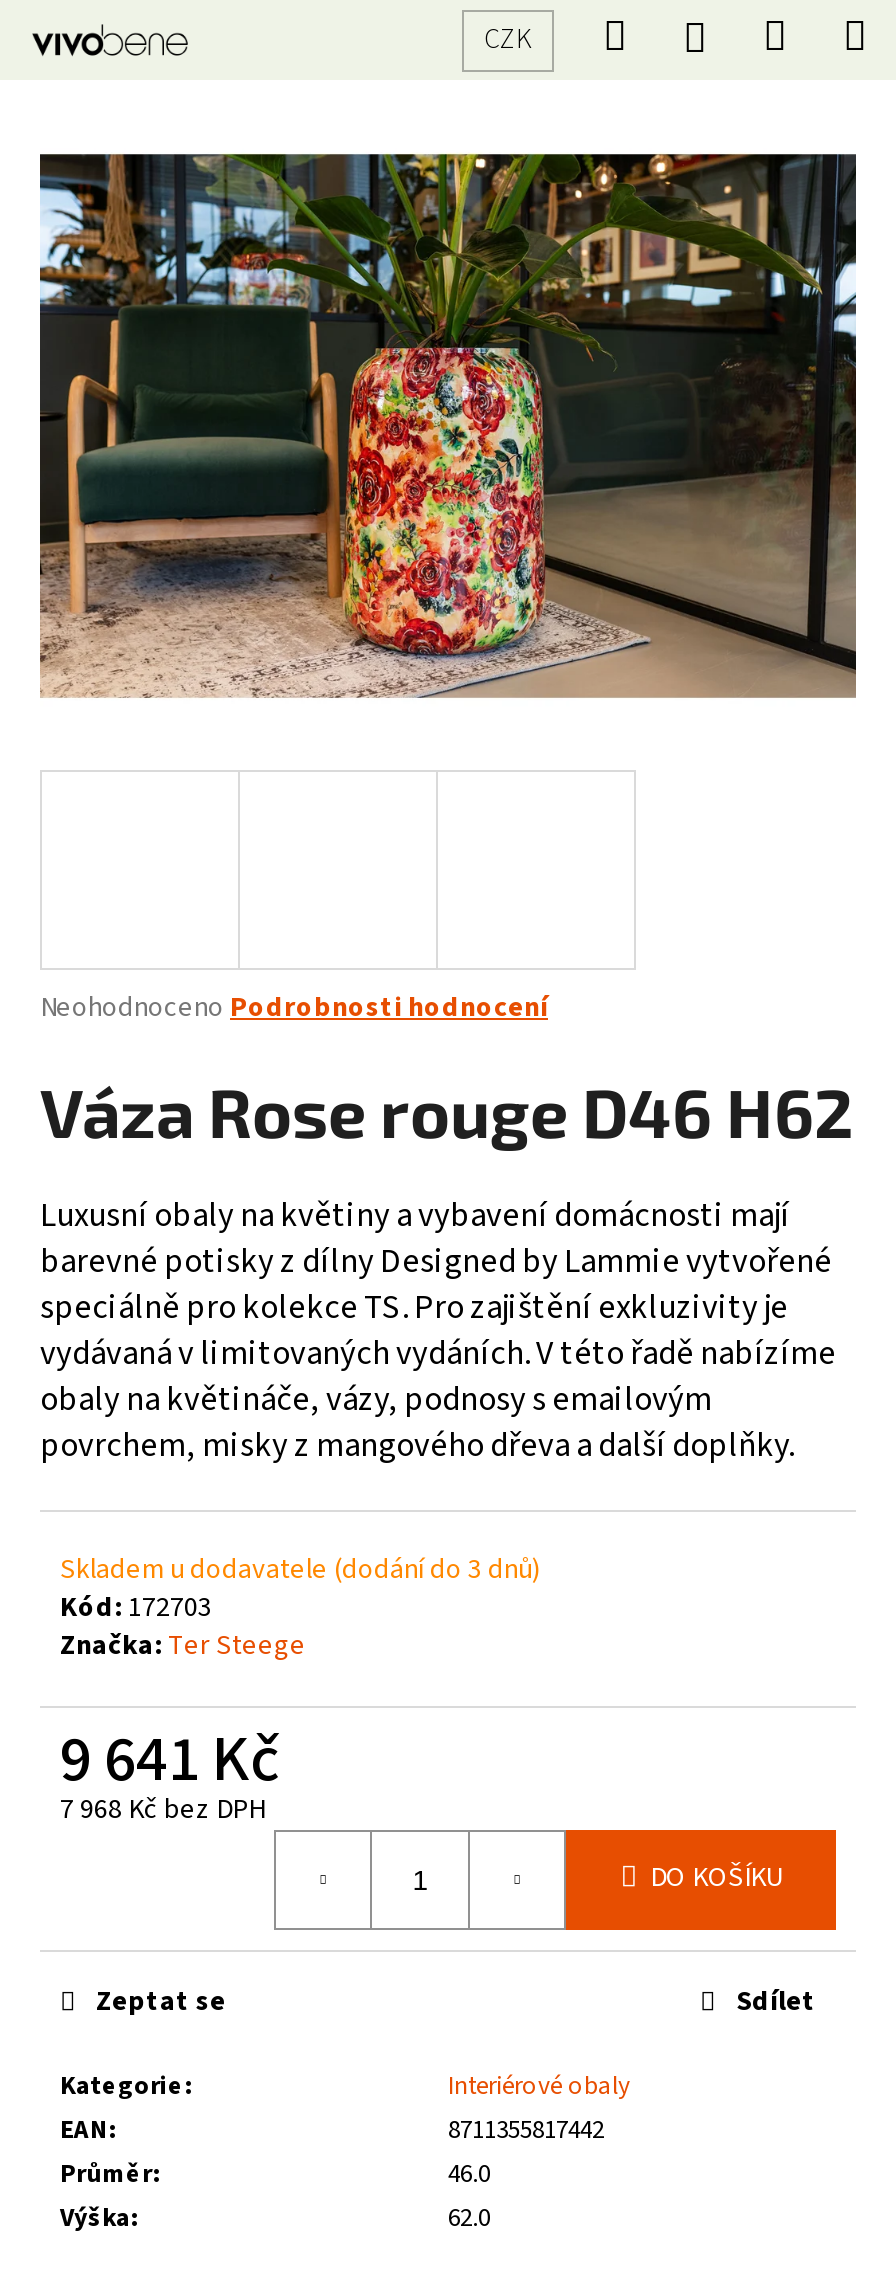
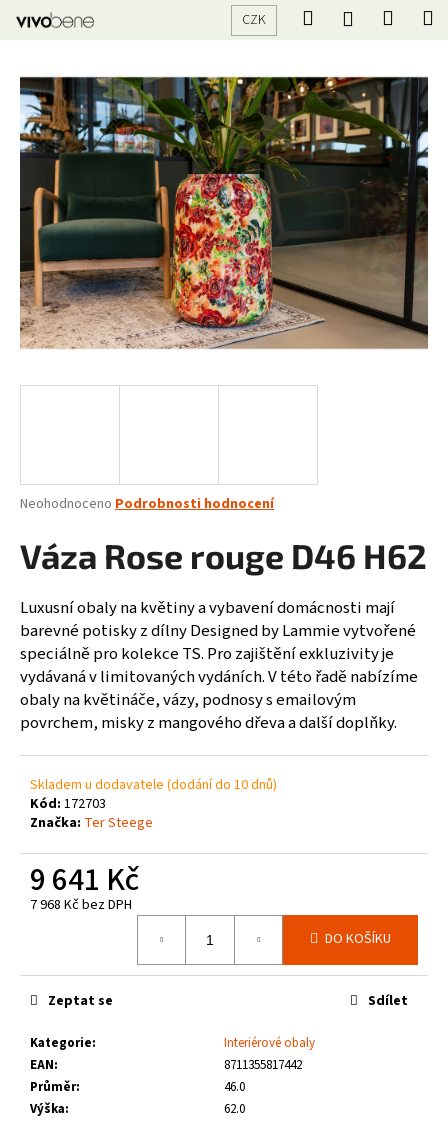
[60,1549,540,1589] Skladem u dodavatele (dodání do 3 dnů) -> [30,774,277,794] Skladem u dodavatele (dodání do 10 dnů)

